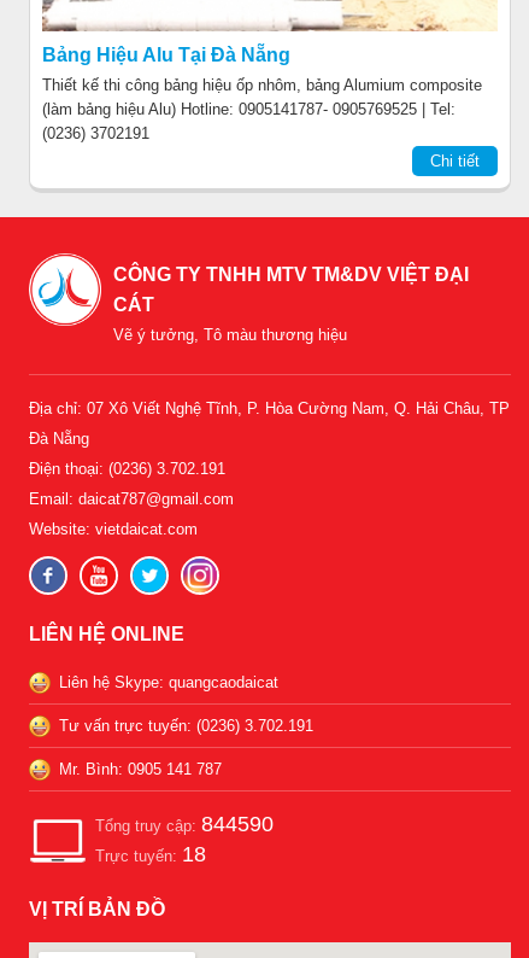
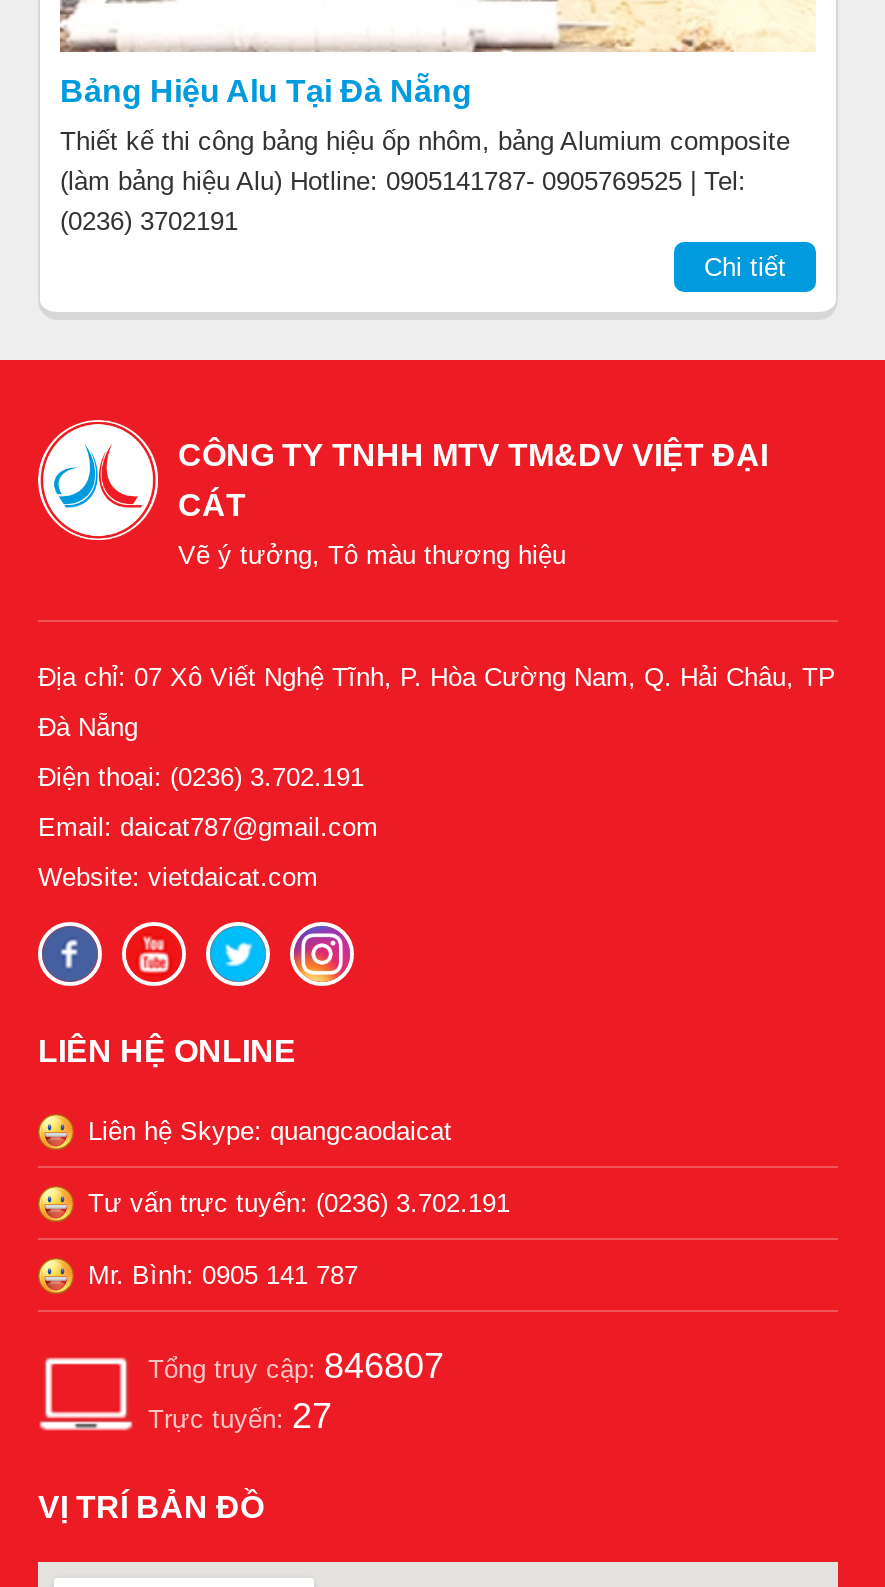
[95,812,274,836] Tổng truy cập: 844590 -> [148,1345,444,1385] Tổng truy cập: 846807
[95,842,206,866] Trực tuyến: 18 -> [148,1395,332,1435] Trực tuyến: 27

